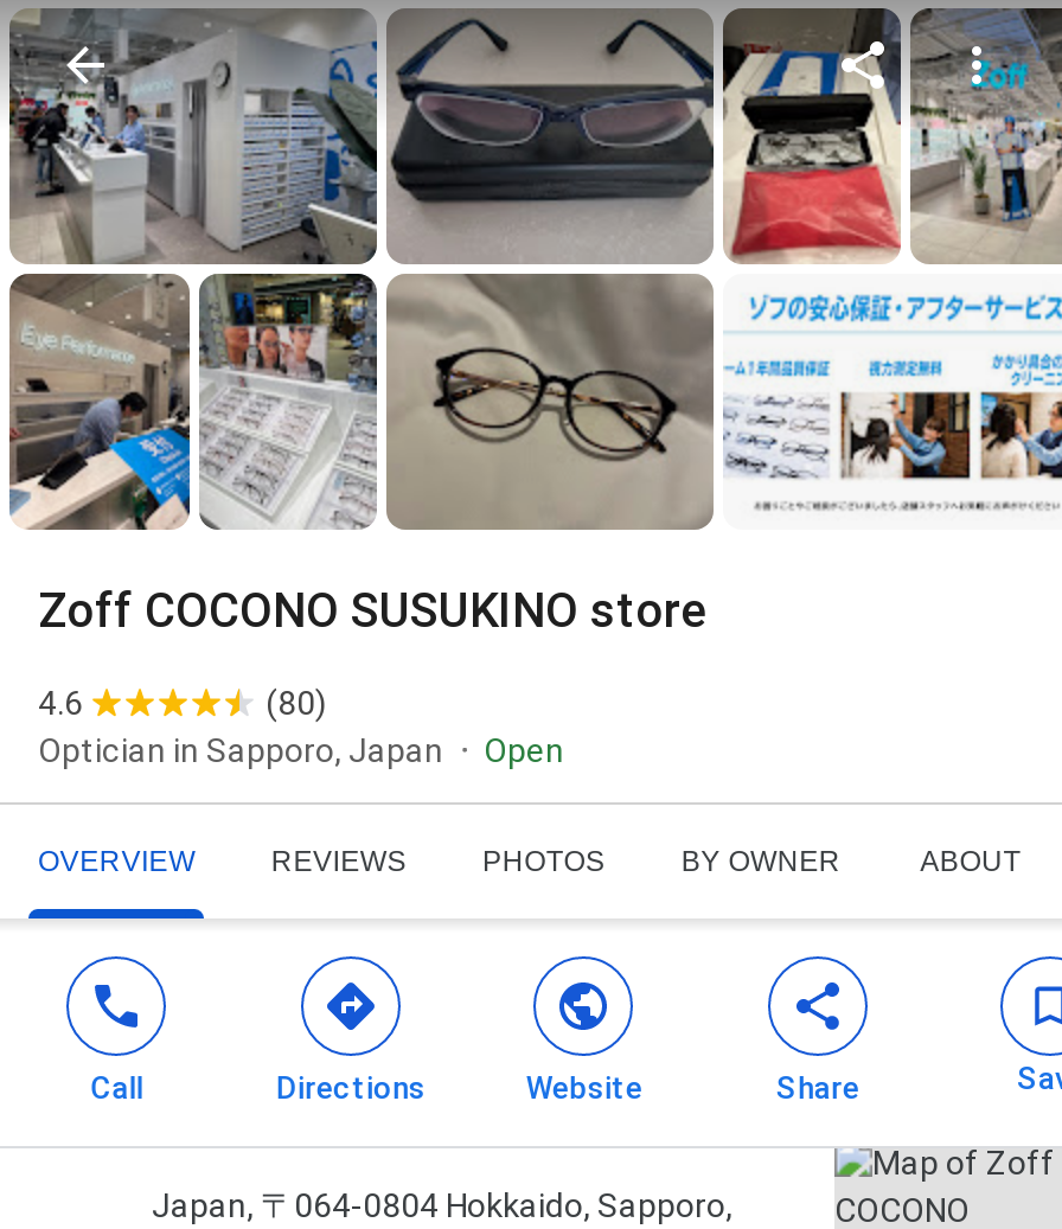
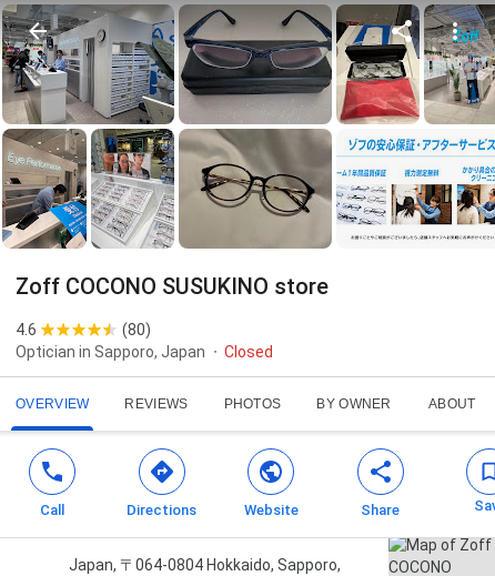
[484,732,564,770] Open -> [224,343,273,361] Closed

